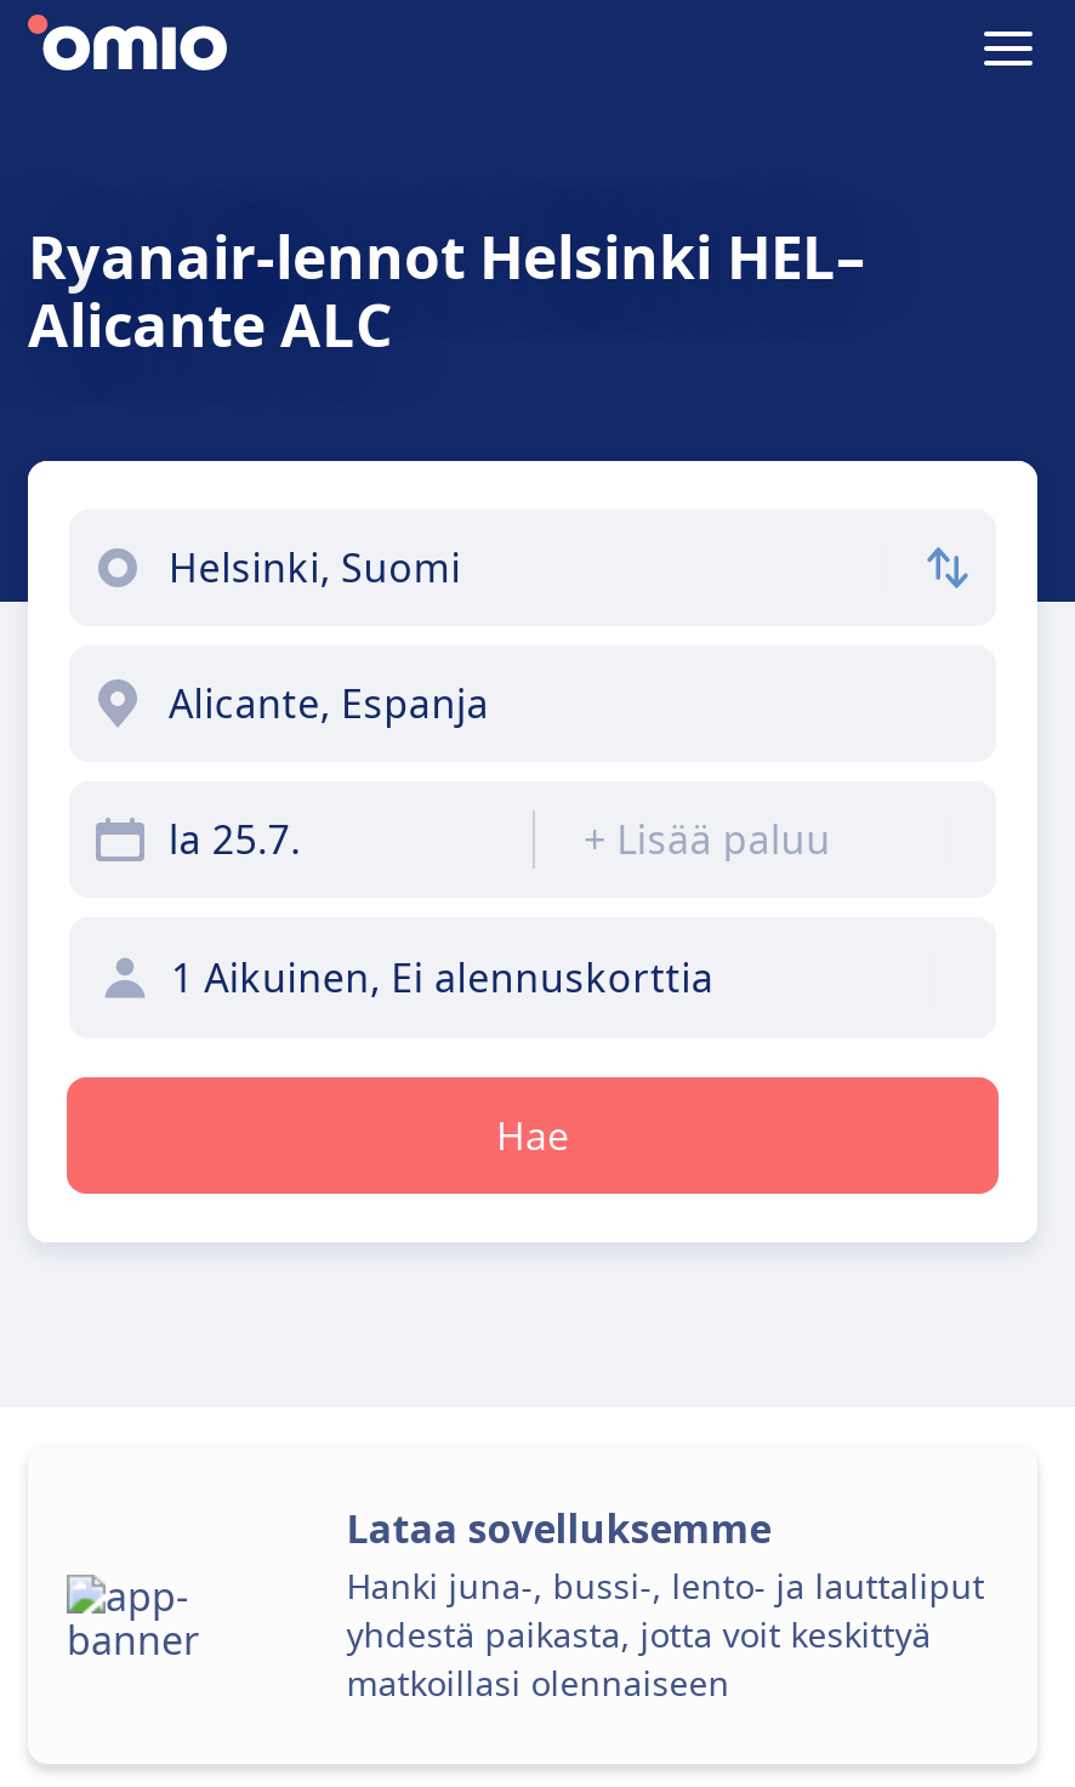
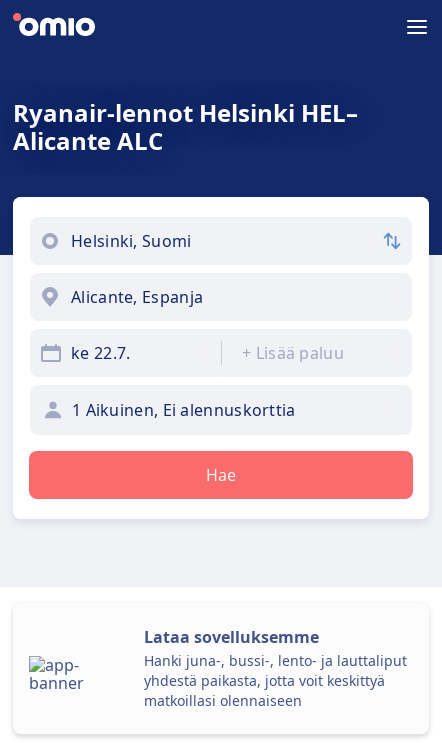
[169,813,301,866] la 25.7. -> [71,342,130,364] ke 22.7.

